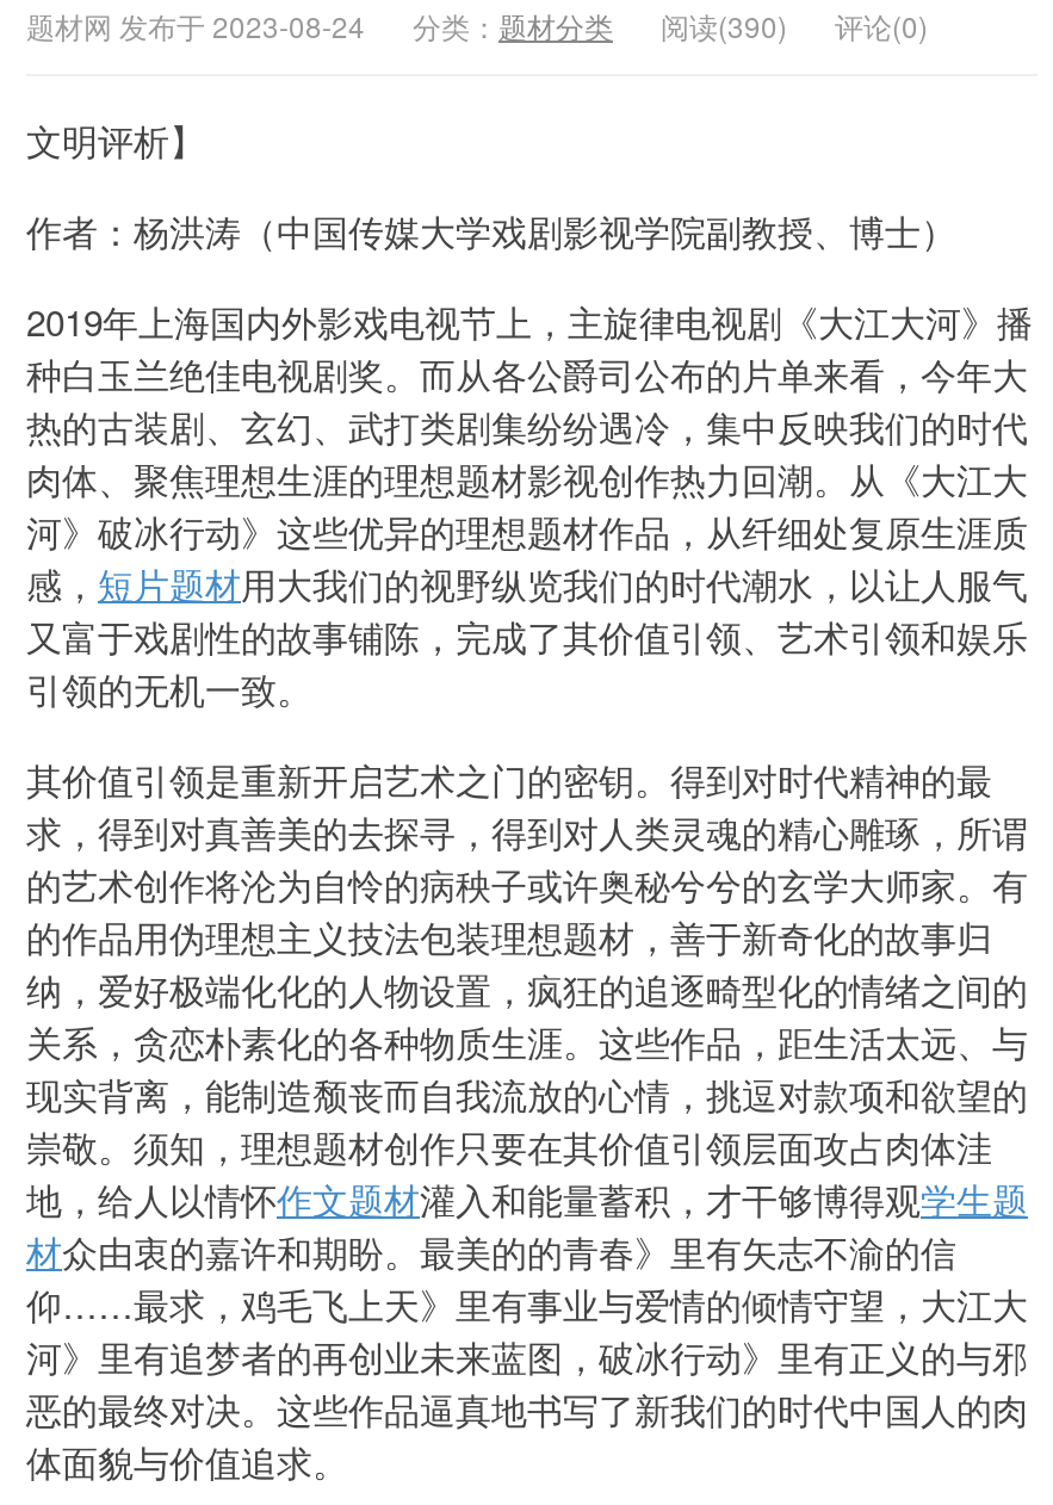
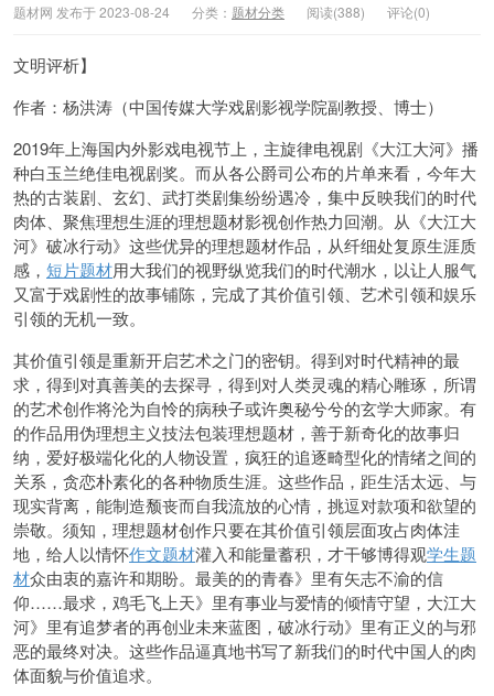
[26,5,928,45] 题材网 发布于 2023-08-24 分类：题材分类 阅读(390) 评论(0) -> [13,2,430,21] 题材网 发布于 2023-08-24 分类：题材分类 阅读(388) 评论(0)

